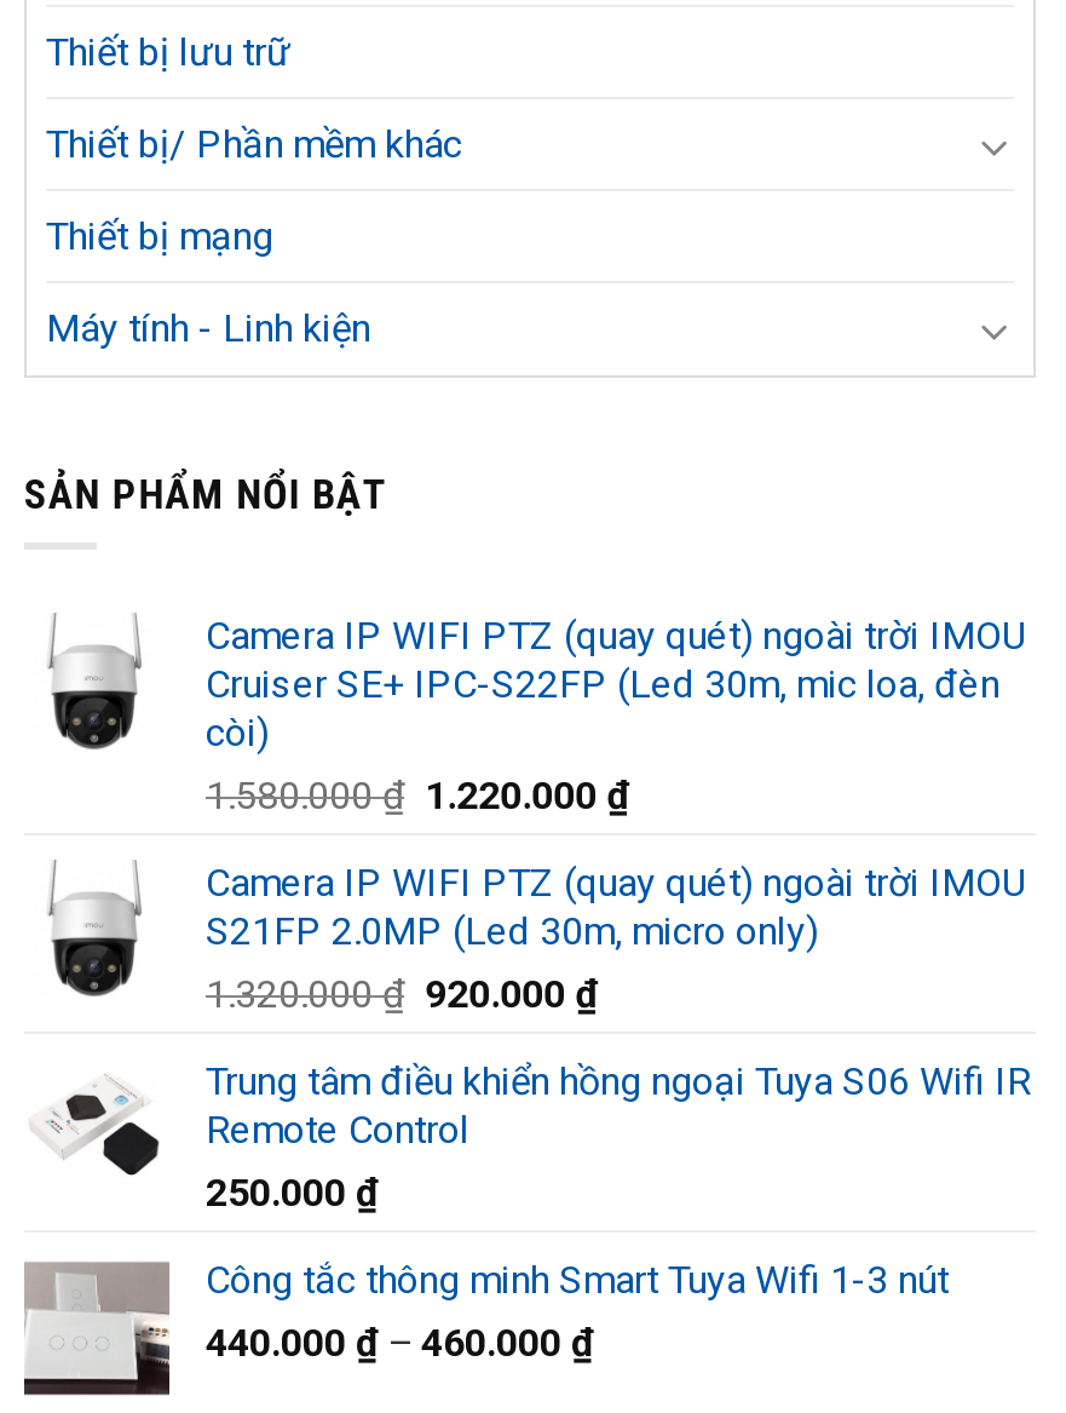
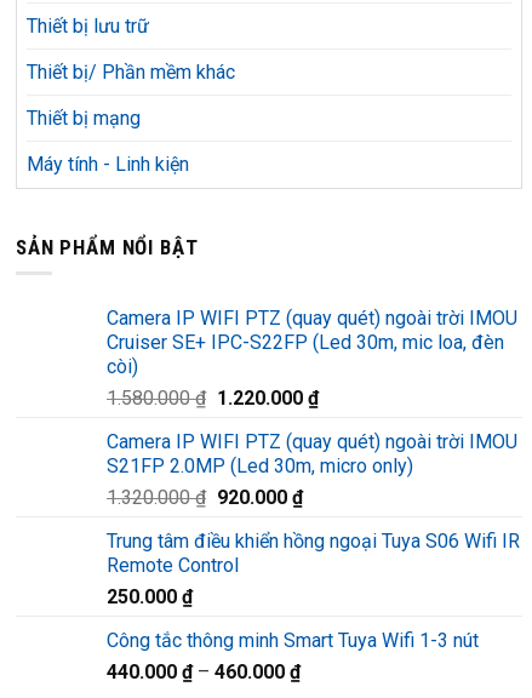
[46,613,143,751] [image] -> none
[46,860,143,998] [image] -> none
[31,1078,162,1177] [image] -> none
[22,1259,172,1397] [image] -> none

